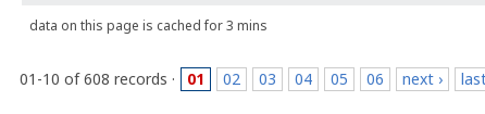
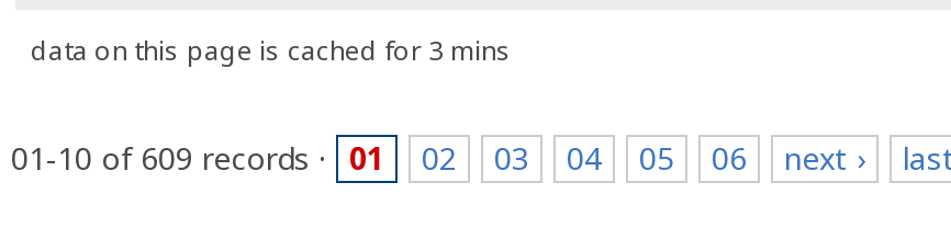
[20,68,204,89] 01-10 of 608 records · 01 -> [11,136,384,178] 01-10 of 609 records · 01

